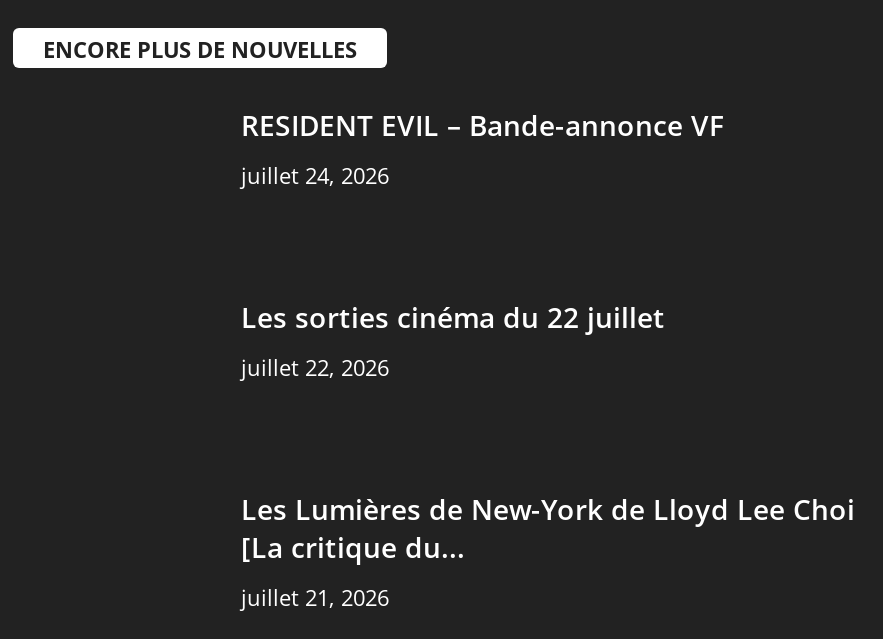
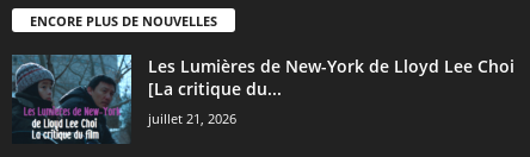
none -> [11,54,132,144] [image]
[241,106,723,190] RESIDENT EVIL – Bande-annonce VF | juillet 24, 2026 -> none
[241,298,665,382] Les sorties cinéma du 22 juillet | juillet 22, 2026 -> none

